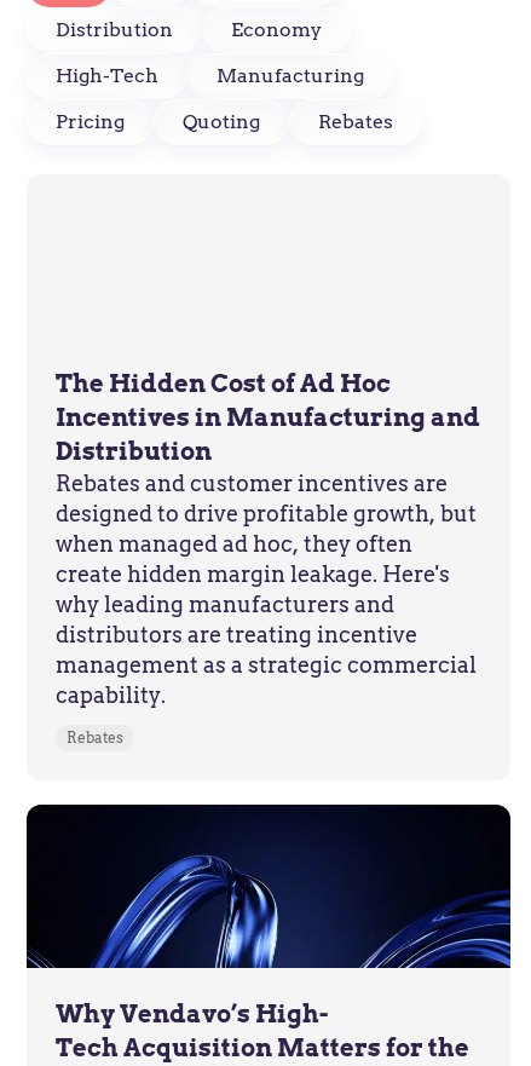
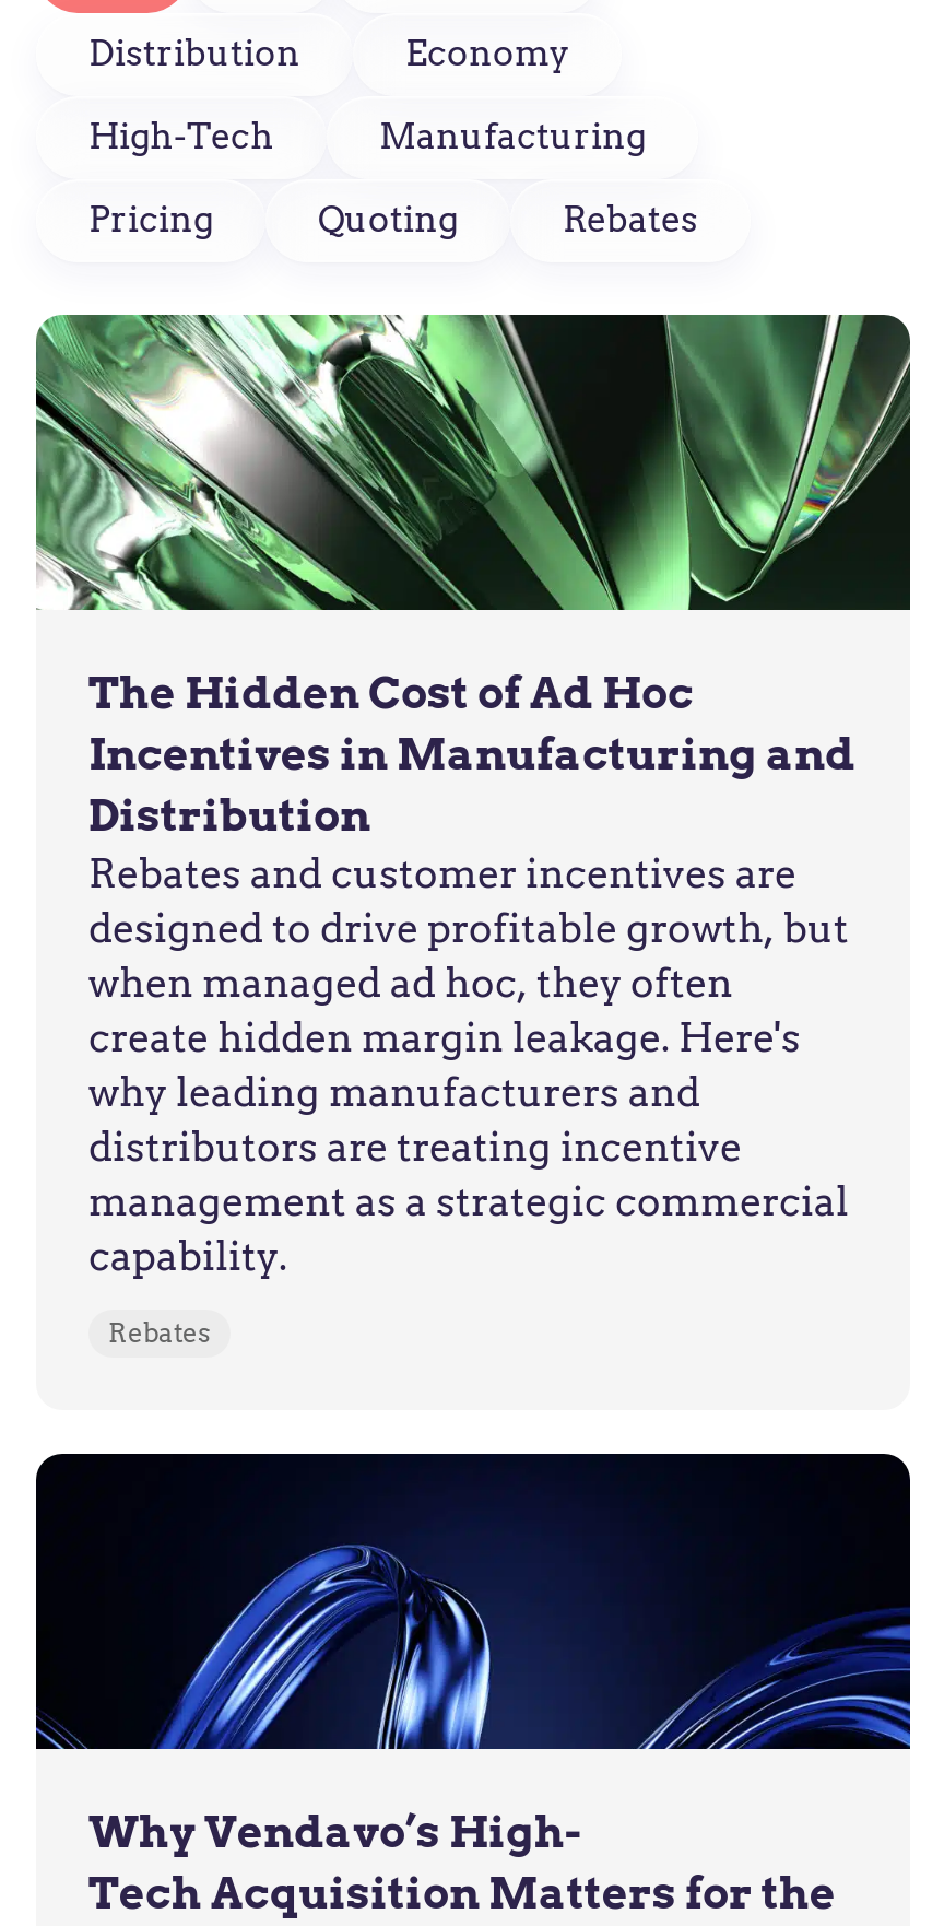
none -> [34,313,912,612] [image]

